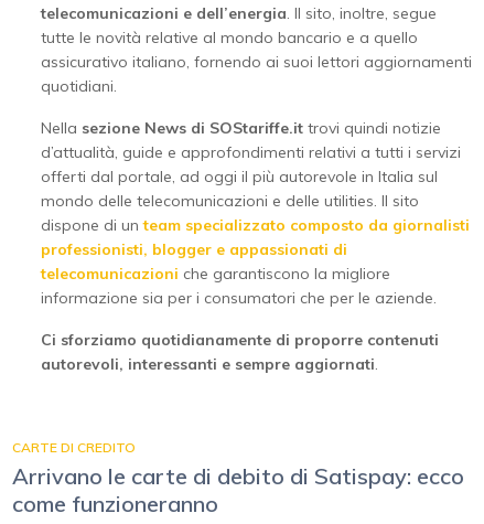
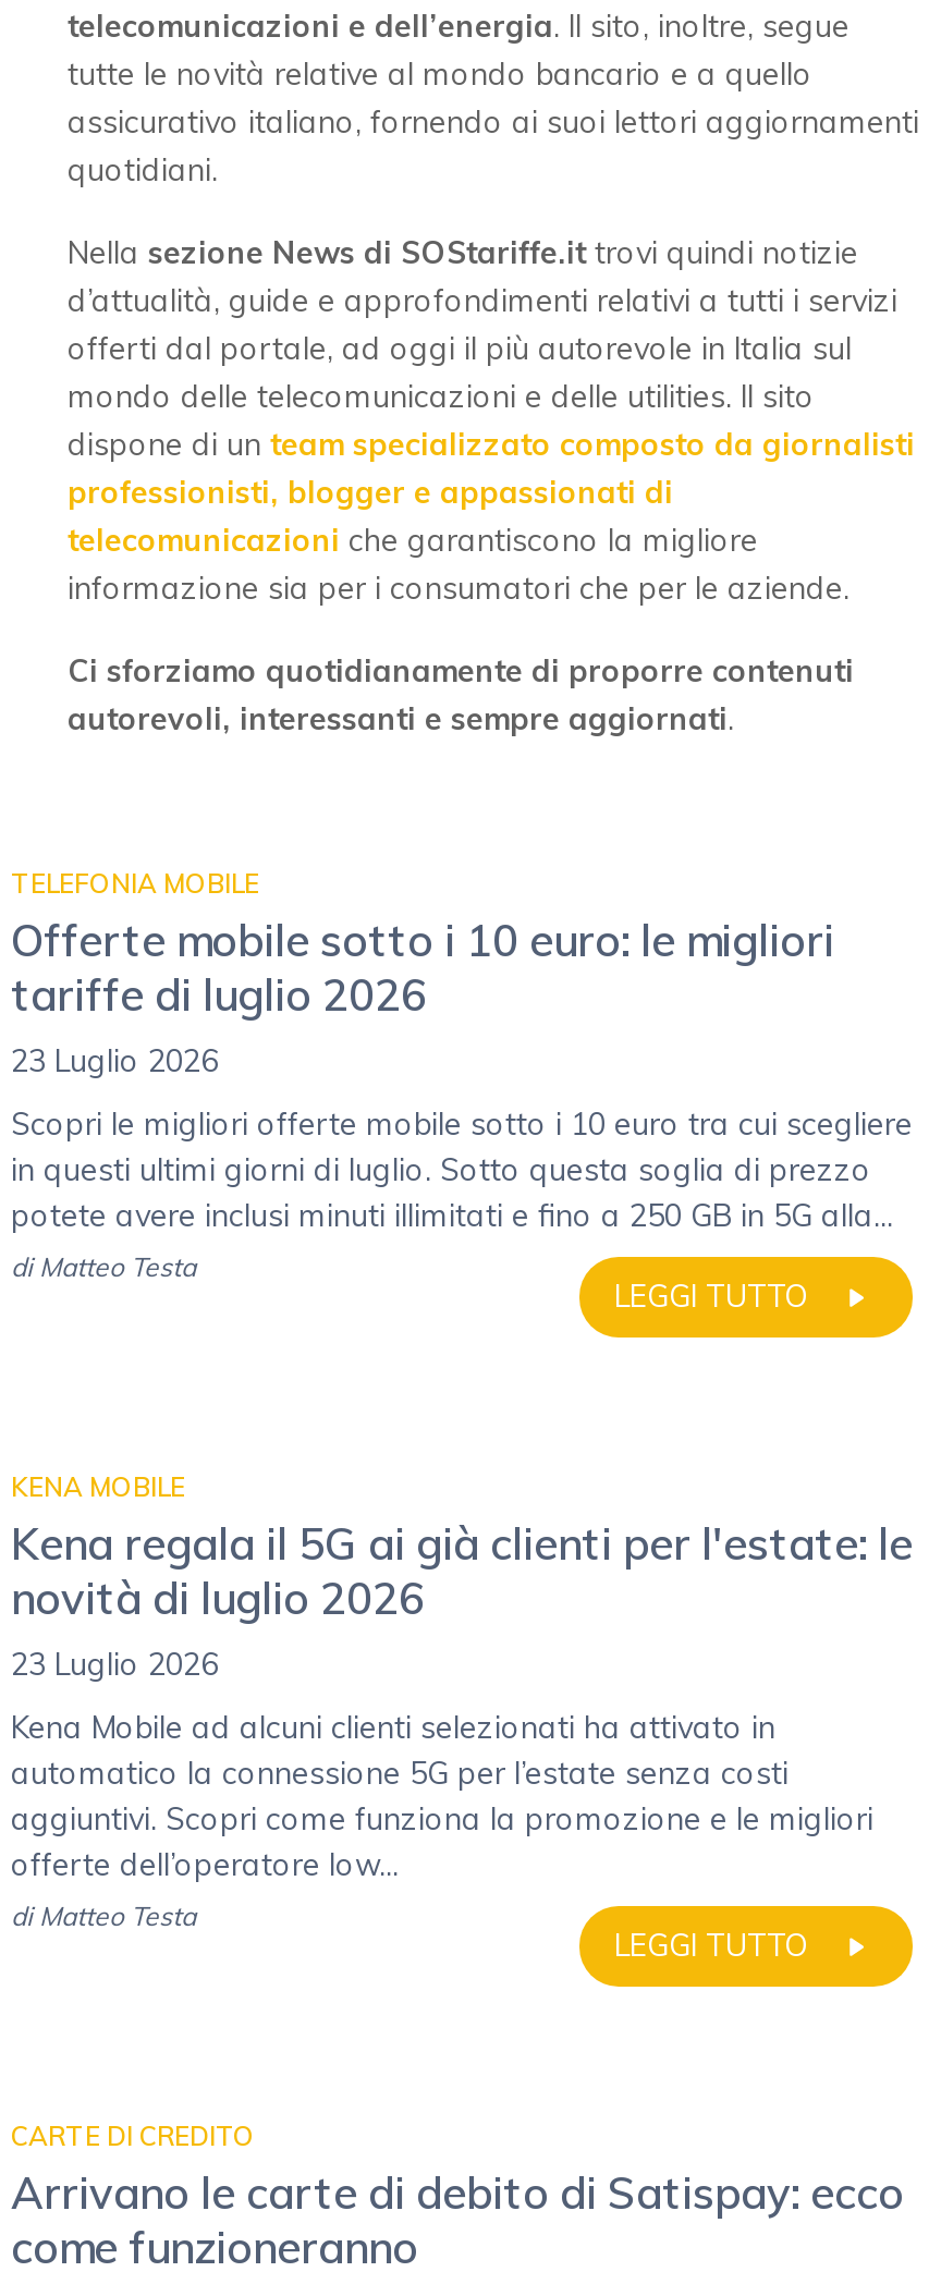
none -> [11,867,913,1316] TELEFONIA MOBILE | Offerte mobile sotto i 10 euro: le migliori | tariffe di luglio 2026 | 23 Luglio 2026 | Scopri le migliori offerte mobile sotto i 10 euro tra cui scegliere | in questi ultimi giorni di luglio. Sotto questa soglia di prezzo | potete avere inclusi minuti illimitati e fino a 250 GB in 5G alla... | LEGGI TUTTO
none -> [11,1250,196,1283] di Matteo Testa
none -> [11,1470,913,1965] KENA MOBILE | Kena regala il 5G ai già clienti per l'estate: le | novità di luglio 2026 | 23 Luglio 2026 | Kena Mobile ad alcuni clienti selezionati ha attivato in | automatico la connessione 5G per l’estate senza costi | aggiuntivi. Scopri come funziona la promozione e le migliori | offerte dell’operatore low... | LEGGI TUTTO
none -> [11,1900,196,1932] di Matteo Testa

